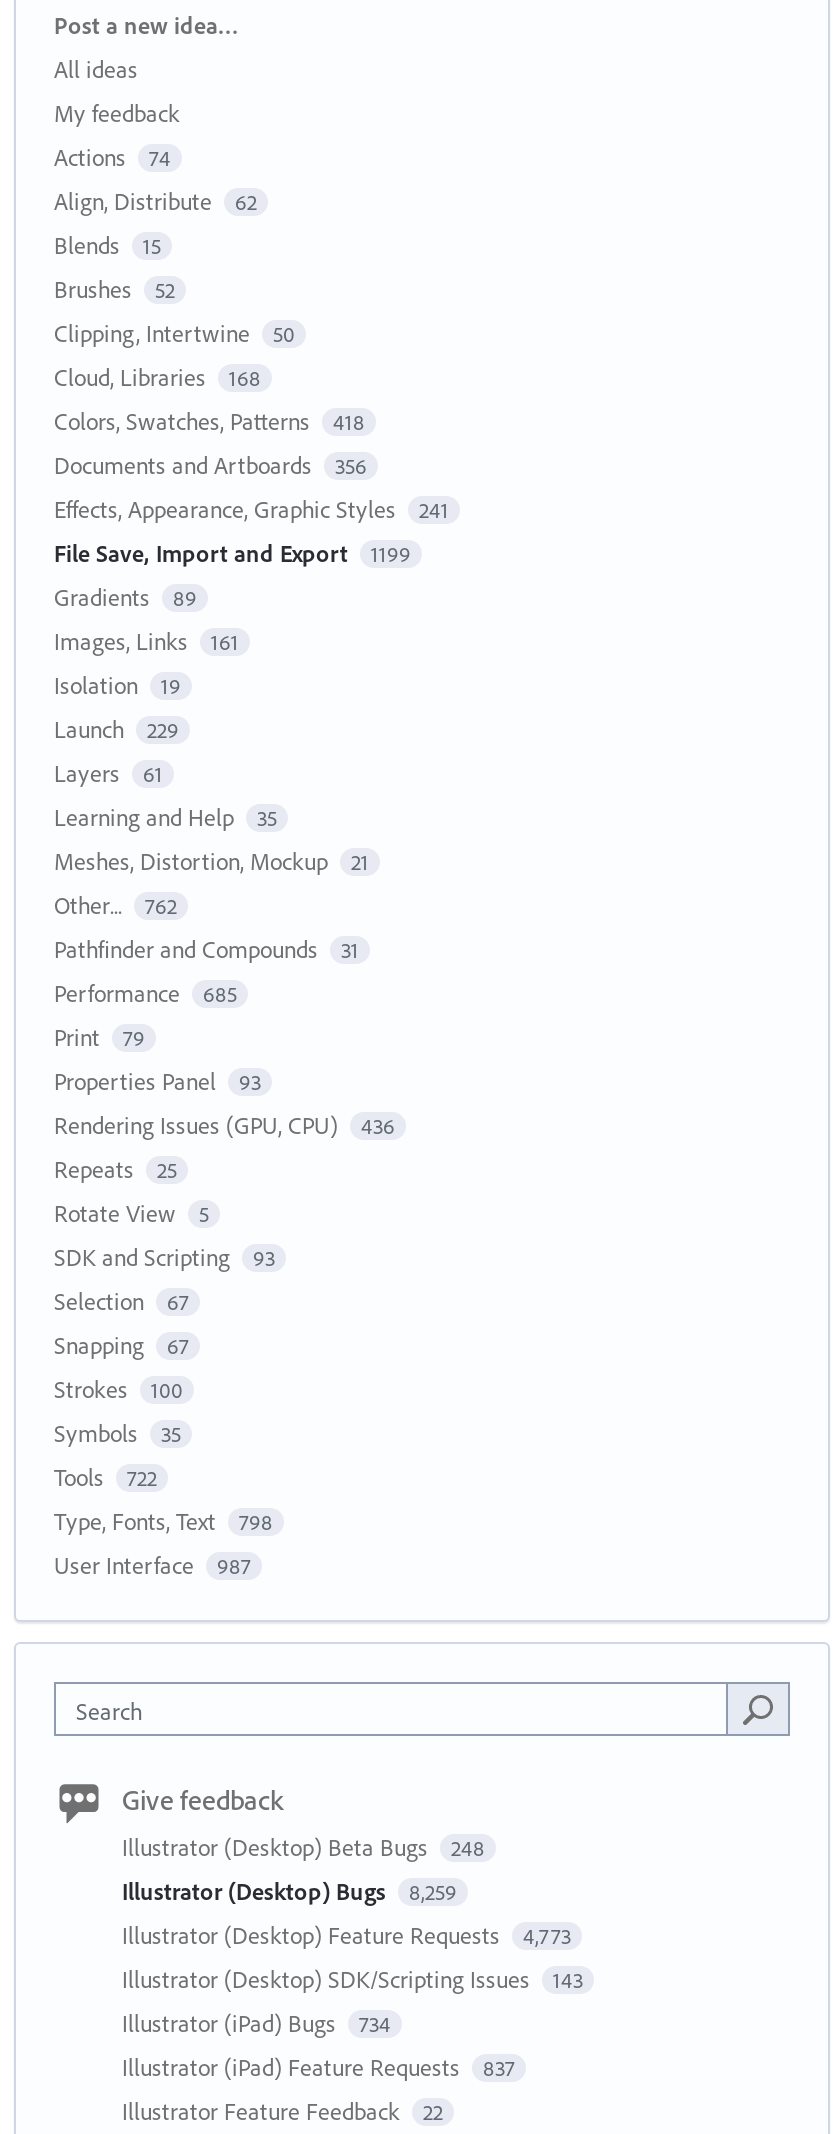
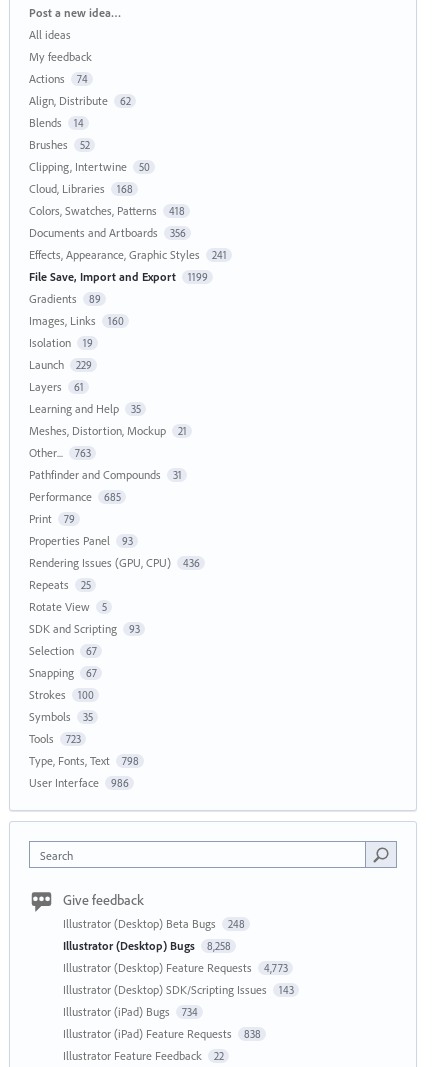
[54,230,161,260] Blends 15 -> [29,115,83,130] Blends 14
[54,626,239,656] Images, Links 161 -> [29,313,123,328] Images, Links 160
[54,890,177,920] Other... 762 -> [29,445,90,460] Other... 763
[54,1462,157,1492] Tools 722 -> [29,731,80,746] Tools 723
[54,1550,251,1580] User Interface 987 -> [29,775,128,790] User Interface 986
[122,1876,457,1906] Illustrator (Desktop) Bugs 8,259 -> [63,938,230,953] Illustrator (Desktop) Bugs 8,258
[122,2052,515,2082] Illustrator (iPad) Feature Requests 837 -> [63,1026,260,1041] Illustrator (iPad) Feature Requests 838

